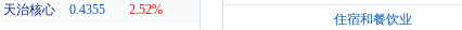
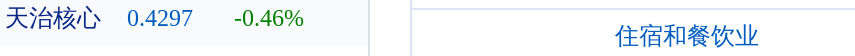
[69,2,105,17] 0.4355 -> [127,4,193,32] 0.4297
[129,2,163,17] 2.52% -> [234,4,304,32] -0.46%

